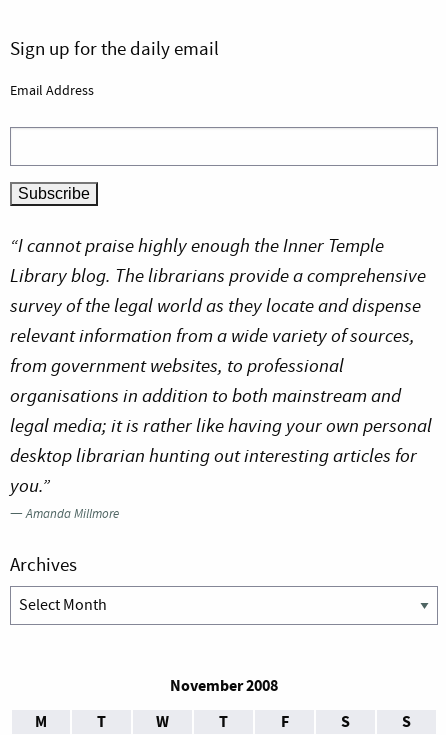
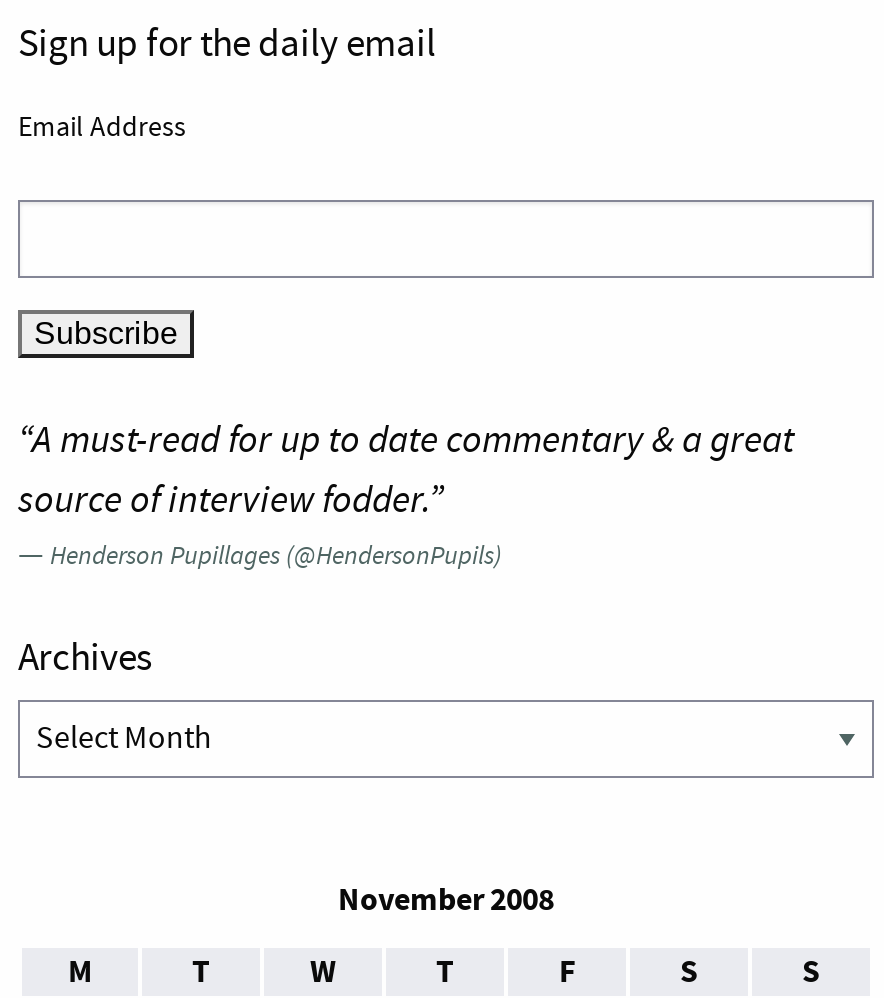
[10,233,432,523] “I cannot praise highly enough the Inner Temple | Library blog. The librarians provide a comprehensive | survey of the legal world as they locate and dispense | relevant information from a wide variety of sources, | from government websites, to professional | organisations in addition to both mainstream and | legal media; it is rather like having your own personal | desktop librarian hunting out interesting articles for | you.” | —Amanda Millmore -> [18,414,794,574] “A must-read for up to date commentary & a great | source of interview fodder.” | — Henderson Pupillages (@HendersonPupils)

